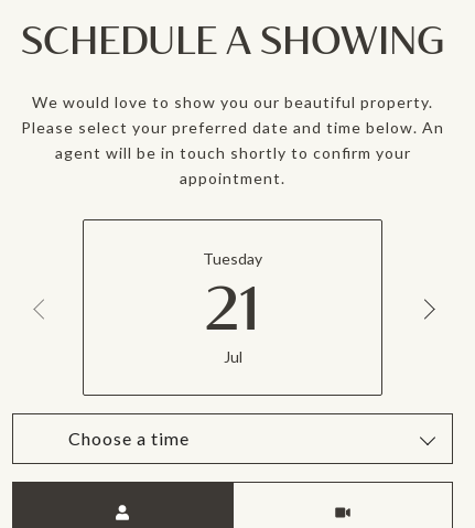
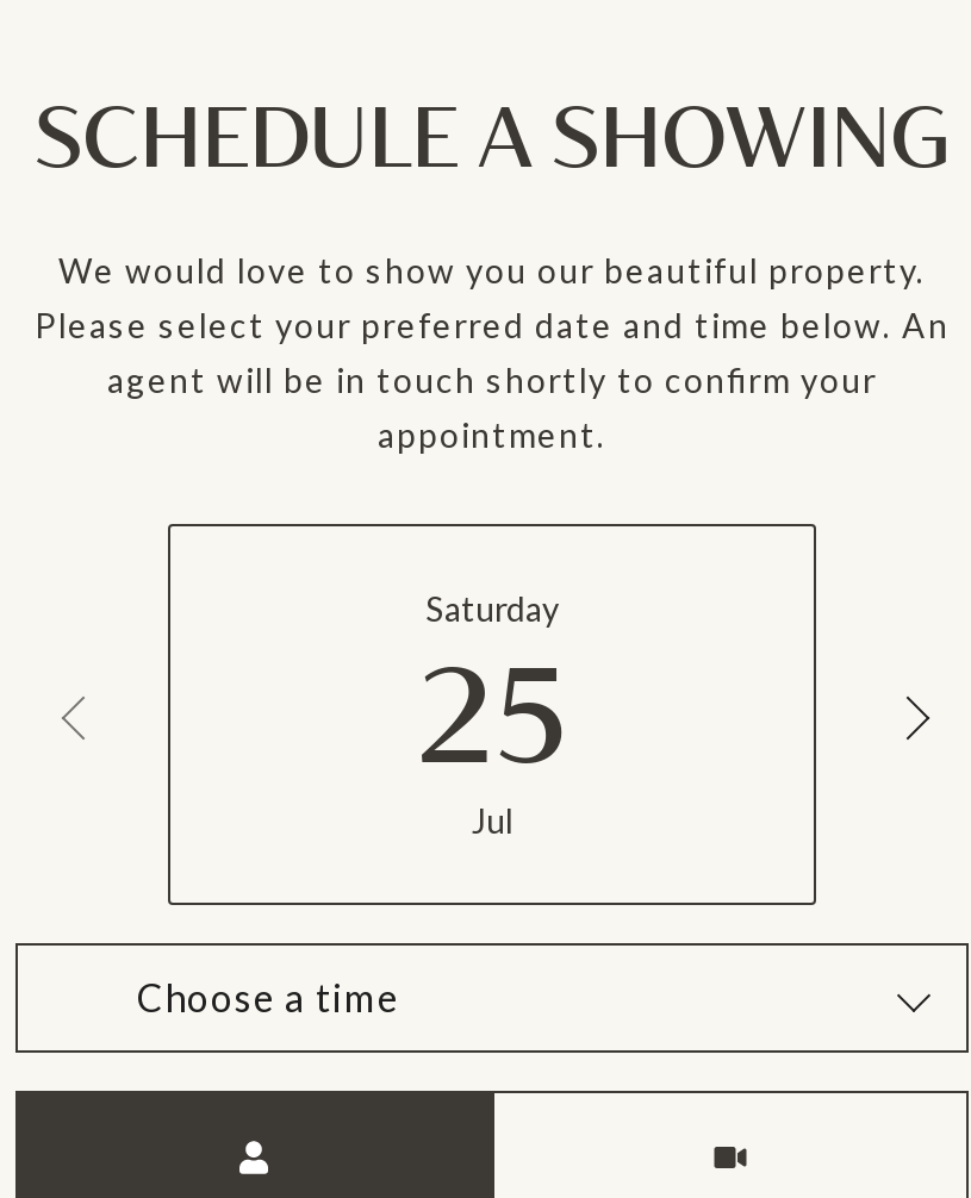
[203,249,262,346] Tuesday | 21 -> [418,589,566,799] Saturday | 25

